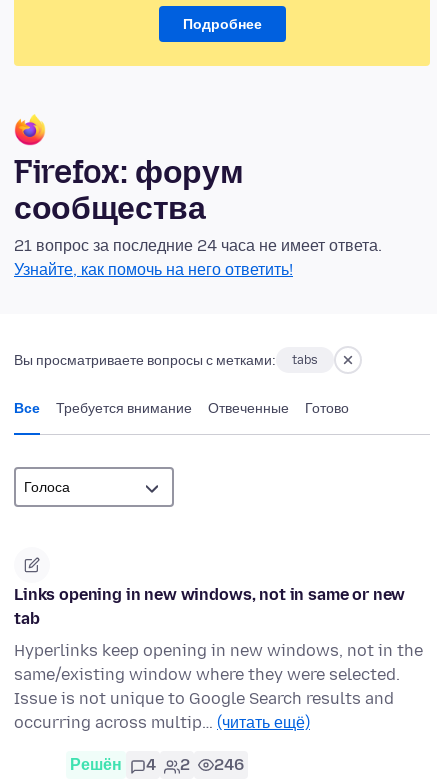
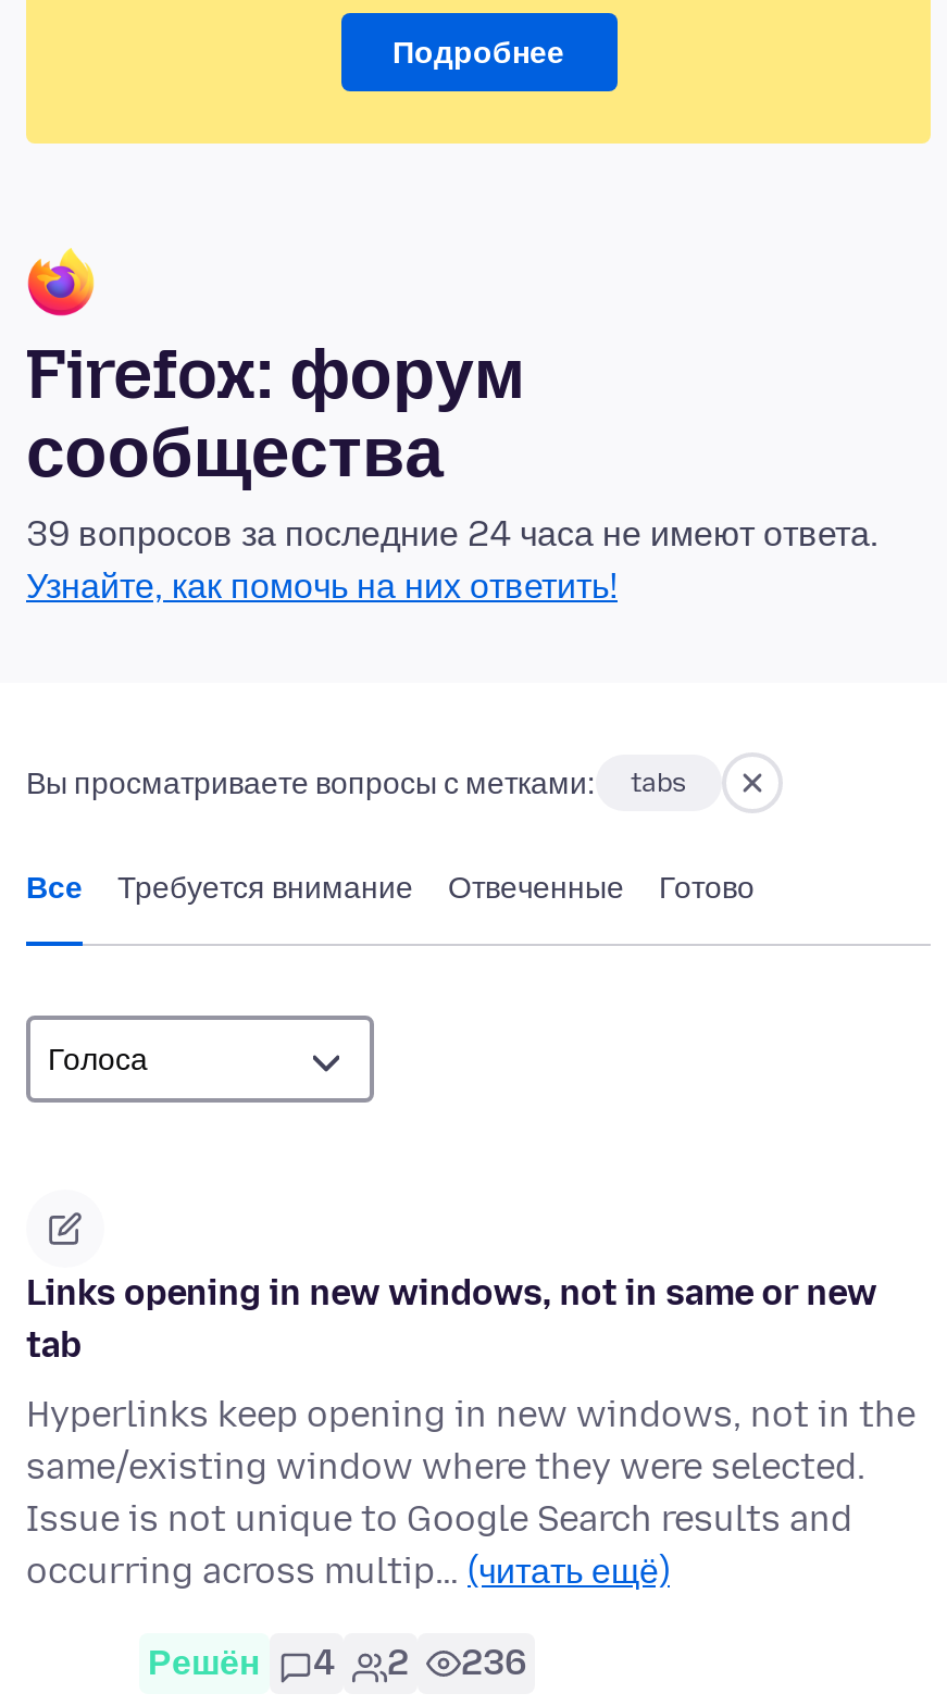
[14,236,382,255] 21 вопрос за последние 24 часа не имеет ответа. -> [26,514,879,556] 39 вопросов за последние 24 часа не имеют ответа.
[14,260,293,279] Узнайте, как помочь на него ответить! -> [26,566,618,608] Узнайте, как помочь на них ответить!
[70,755,244,774] Решён 4 2 246 -> [148,1643,526,1684] Решён 4 2 236

